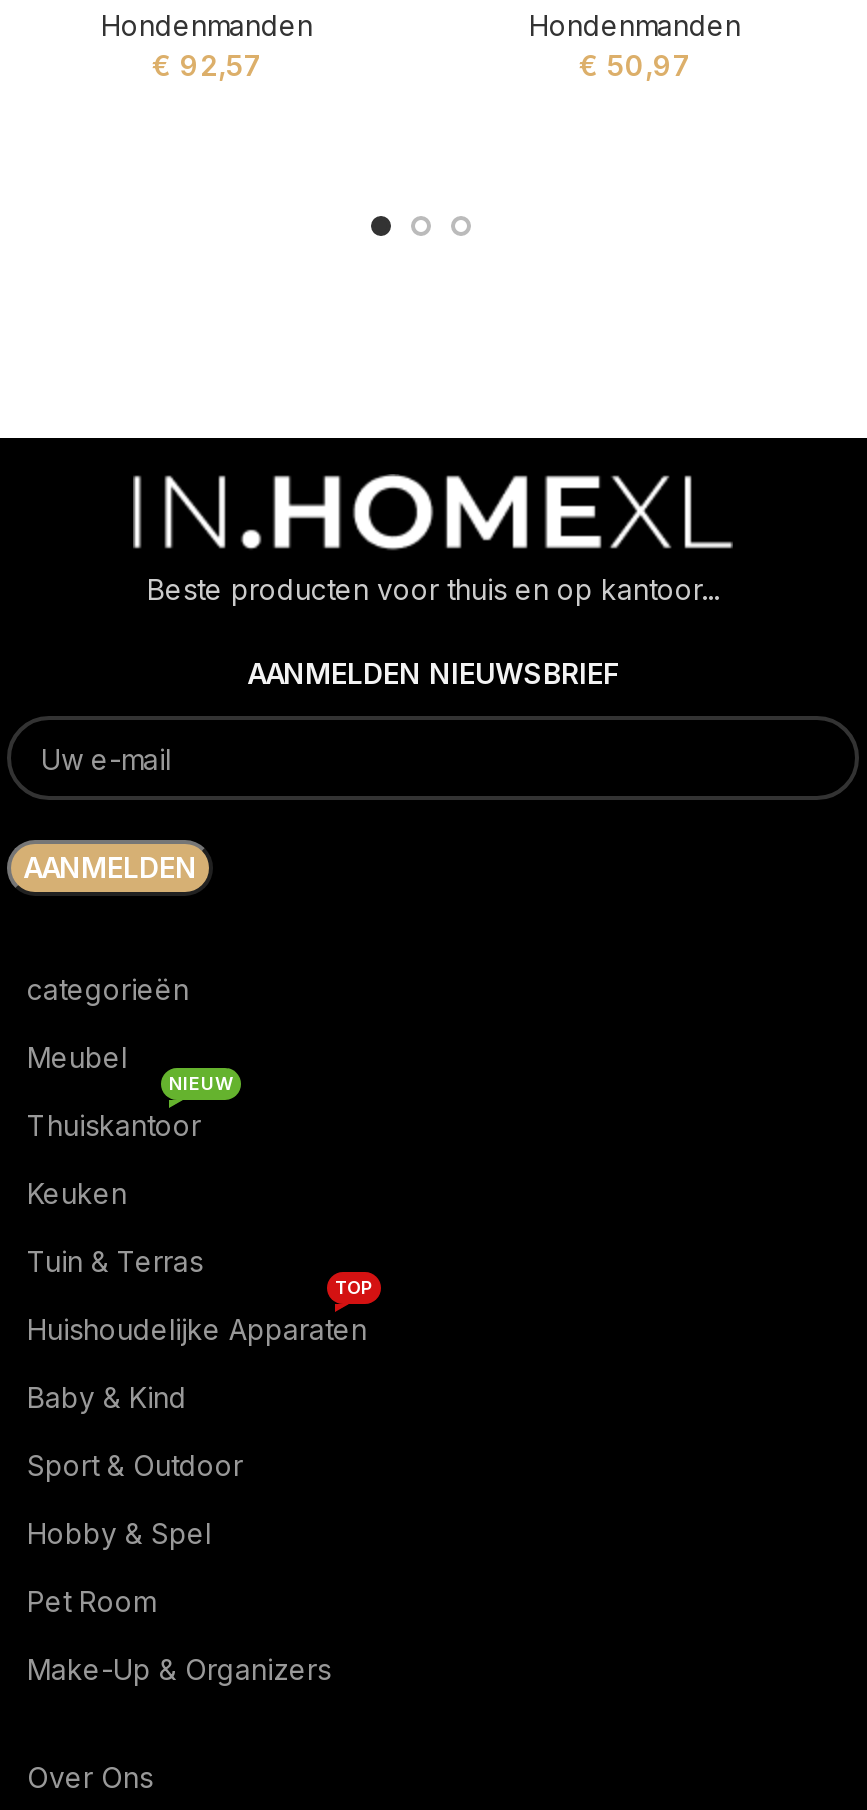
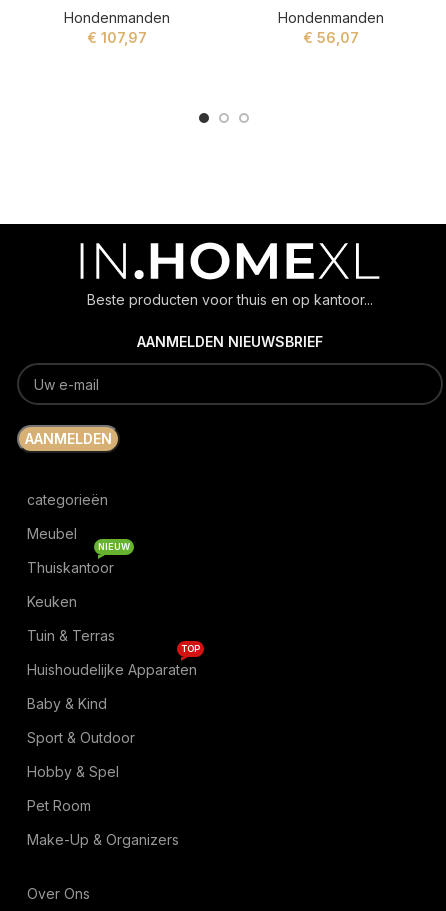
[152,49,262,83] €92,57 -> [87,29,147,46] €107,97
[579,49,691,83] €50,97 -> [303,29,359,46] €56,07

